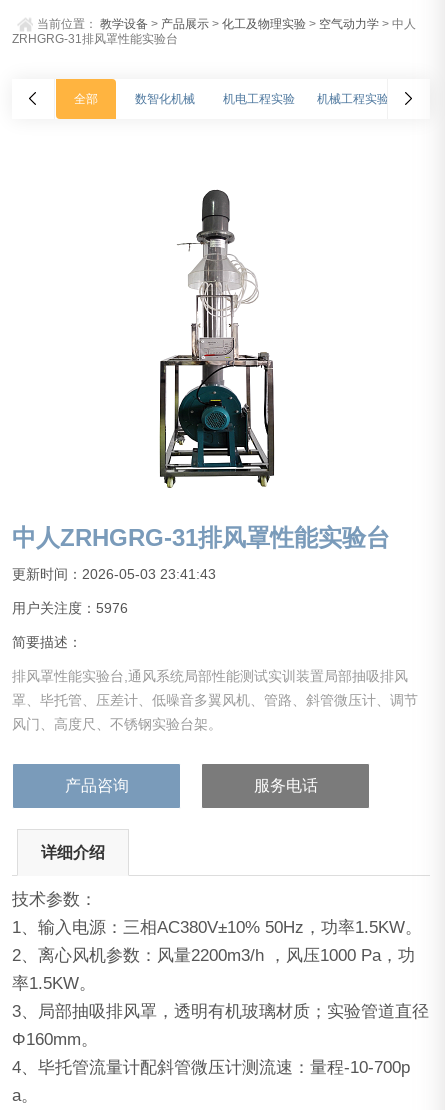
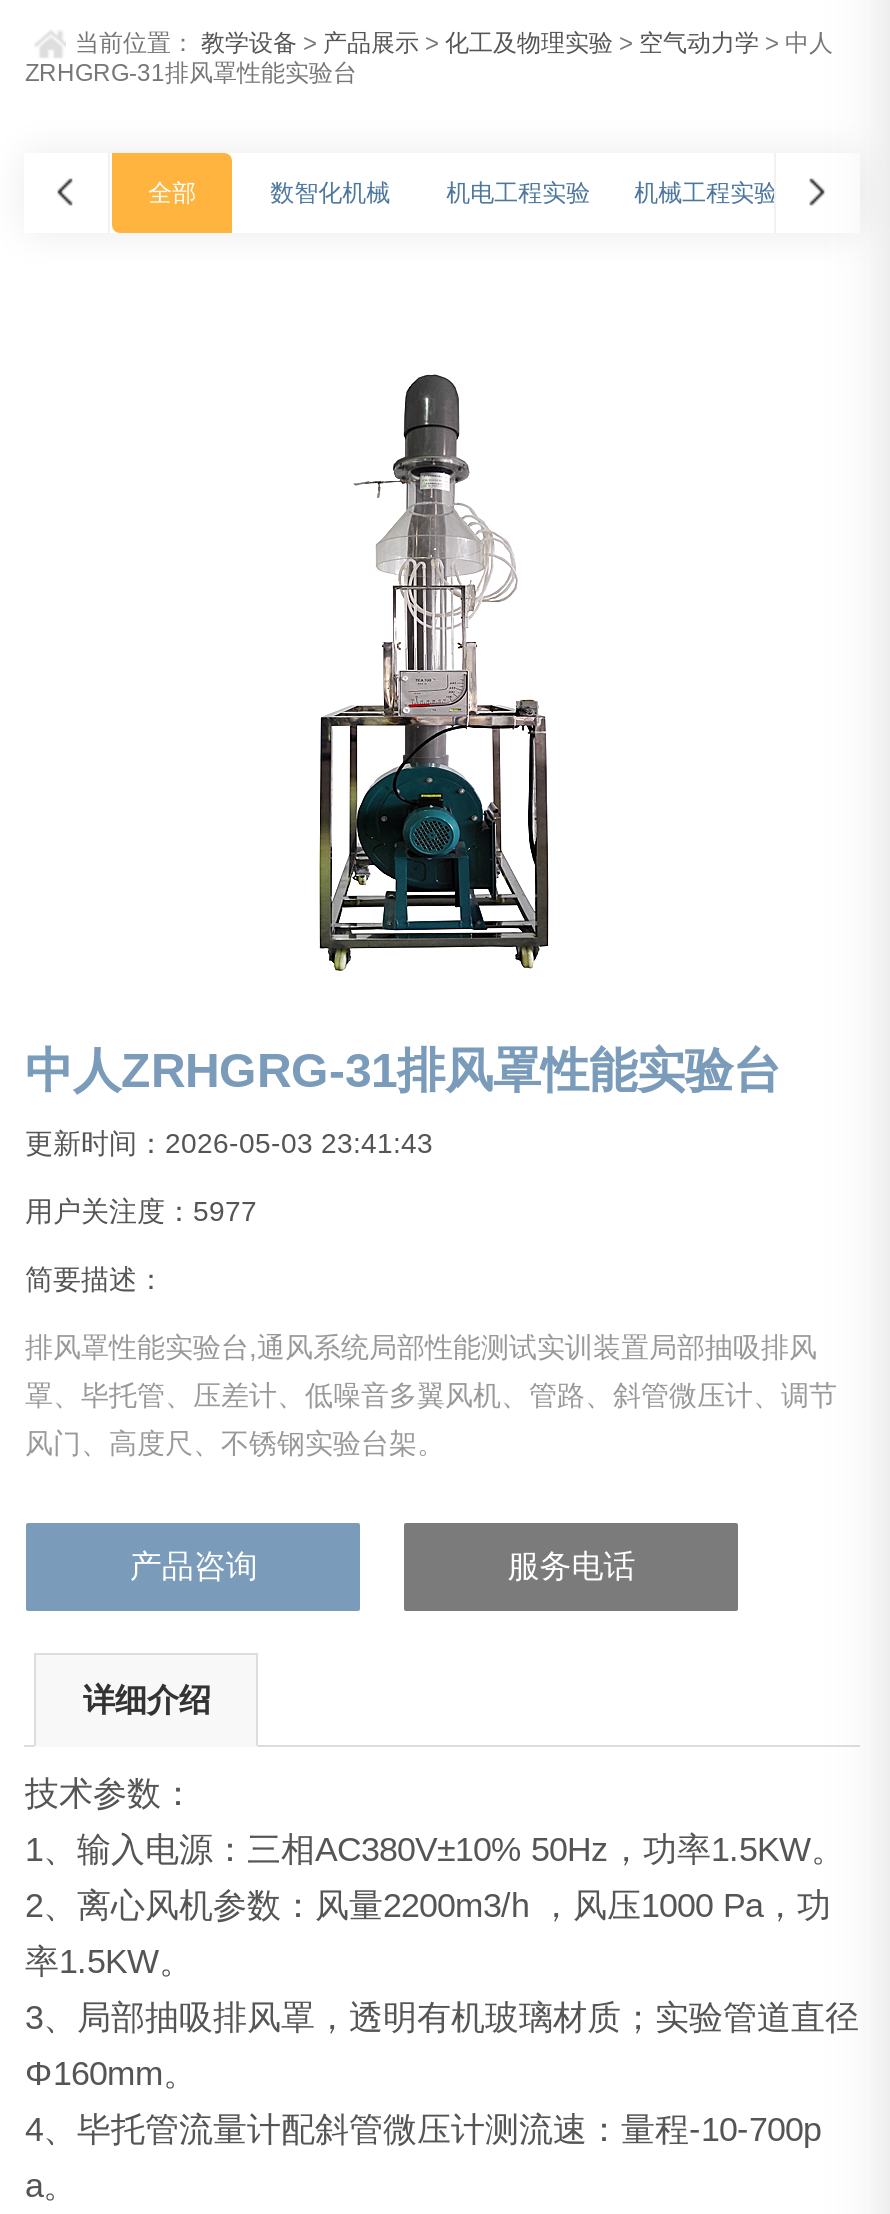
[12,600,128,616] 用户关注度：5976 -> [25,1195,257,1227] 用户关注度：5977

